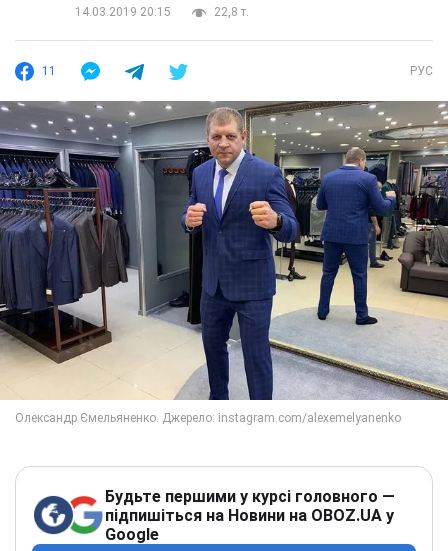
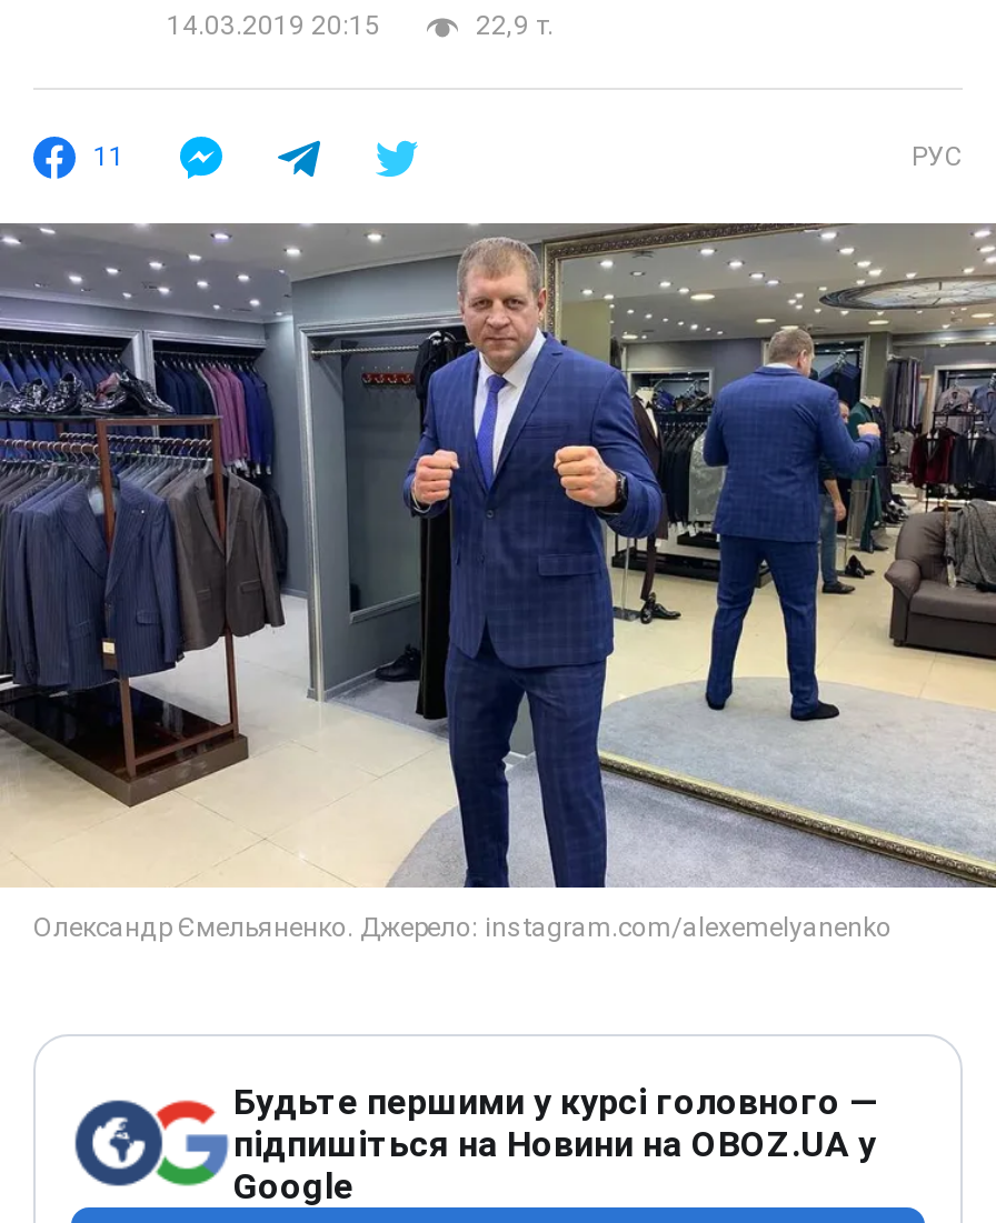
[214,5,249,19] 22,8 т. -> [476,10,554,41] 22,9 т.

